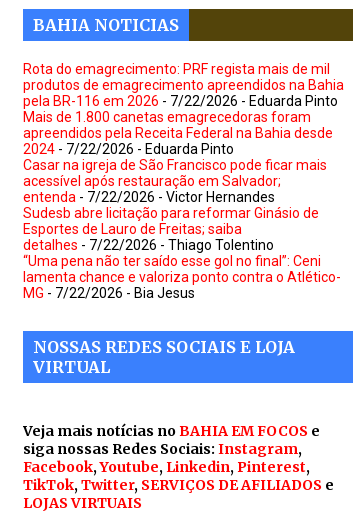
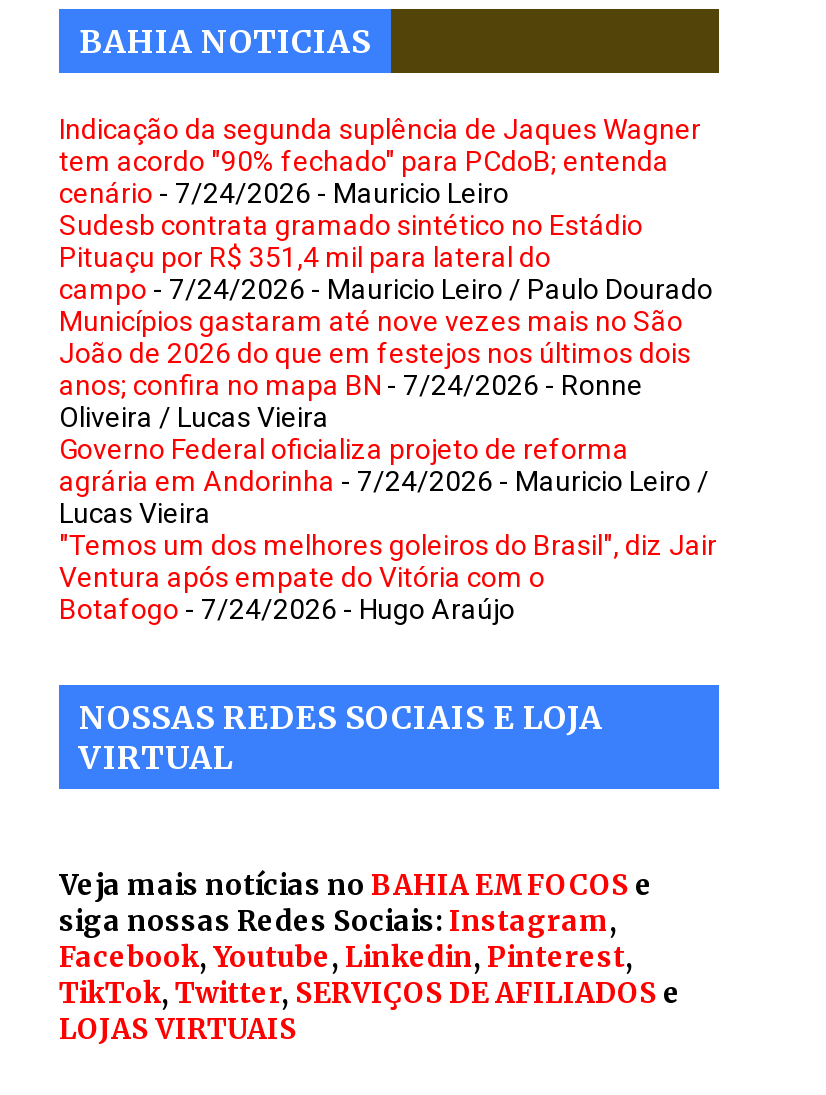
[23,61,344,301] Rota do emagrecimento: PRF regista mais de mil | produtos de emagrecimento apreendidos na Bahia | pela BR-116 em 2026 - 7/22/2026 - Eduarda Pinto | Mais de 1.800 canetas emagrecedoras foram | apreendidos pela Receita Federal na Bahia desde | 2024 - 7/22/2026 - Eduarda Pinto | Casar na igreja de São Francisco pode ficar mais | acessível após restauração em Salvador; | entenda - 7/22/2026 - Victor Hernandes | Sudesb abre licitação para reformar Ginásio de | Esportes de Lauro de Freitas; saiba | detalhes - 7/22/2026 - Thiago Tolentino | “Uma pena não ter saído esse gol no final”: Ceni | lamenta chance e valoriza ponto contra o Atlético- | MG - 7/22/2026 - Bia Jesus -> [59,113,717,625] Indicação da segunda suplência de Jaques Wagner | tem acordo "90% fechado" para PCdoB; entenda | cenário - 7/24/2026 - Mauricio Leiro | Sudesb contrata gramado sintético no Estádio | Pituaçu por R$ 351,4 mil para lateral do | campo - 7/24/2026 - Mauricio Leiro / Paulo Dourado | Municípios gastaram até nove vezes mais no São | João de 2026 do que em festejos nos últimos dois | anos; confira no mapa BN - 7/24/2026 - Ronne | Oliveira / Lucas Vieira | Governo Federal oficializa projeto de reforma | agrária em Andorinha - 7/24/2026 - Mauricio Leiro / | Lucas Vieira | "Temos um dos melhores goleiros do Brasil", diz Jair | Ventura após empate do Vitória com o | Botafogo - 7/24/2026 - Hugo Araújo

